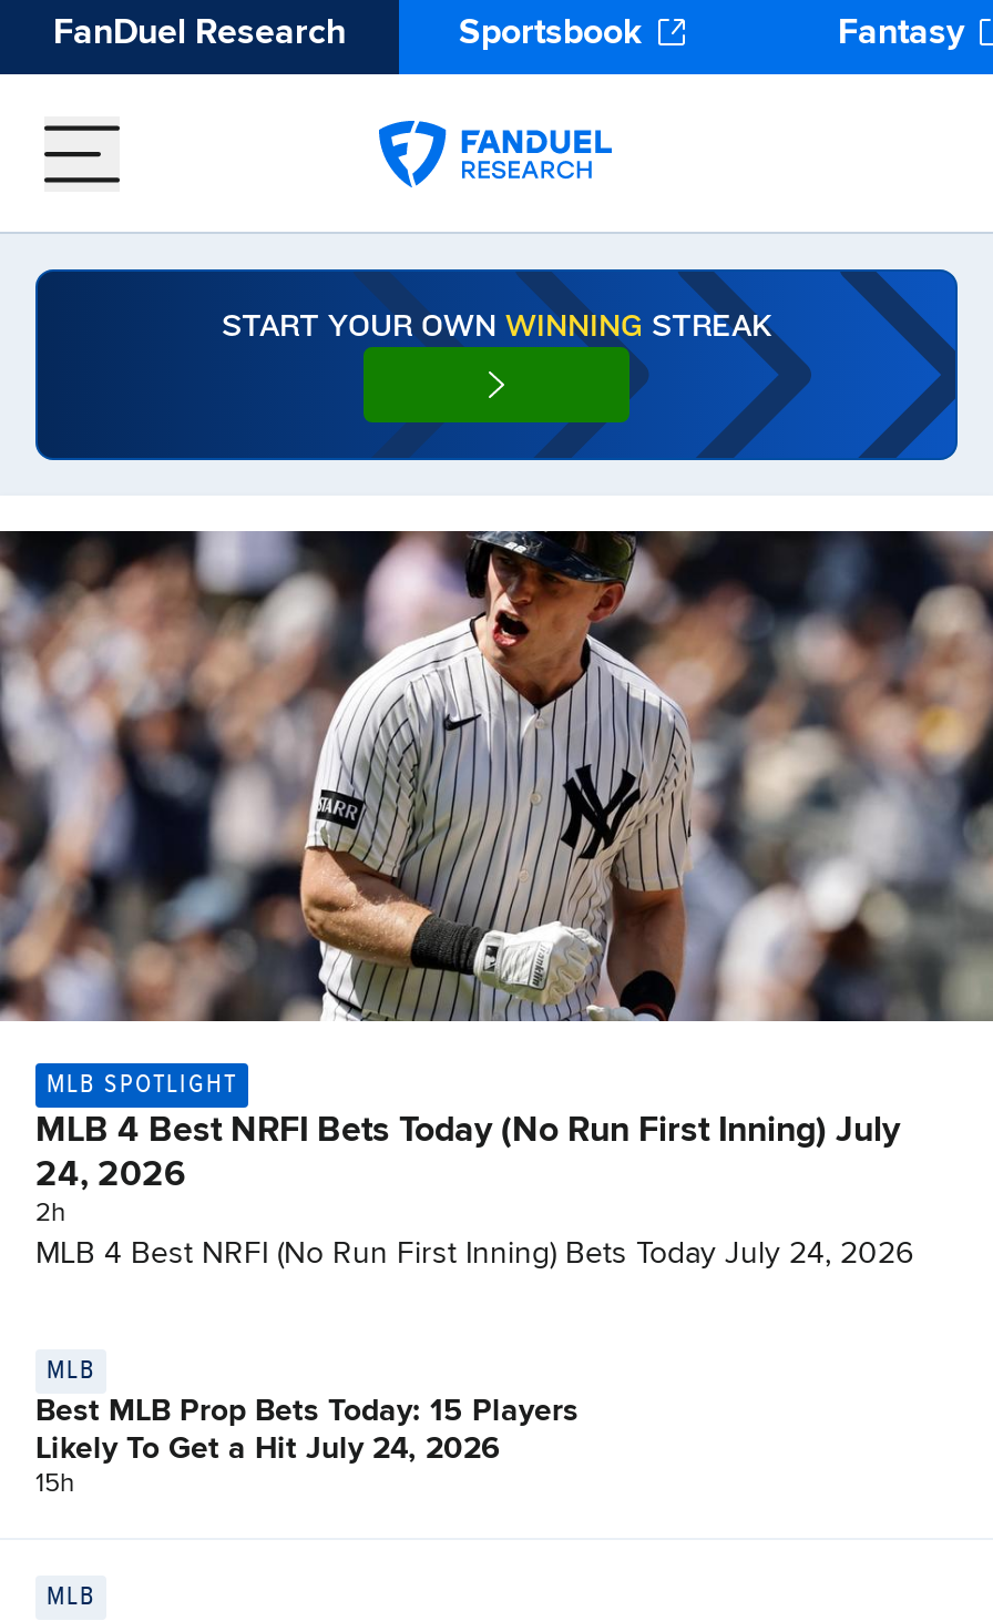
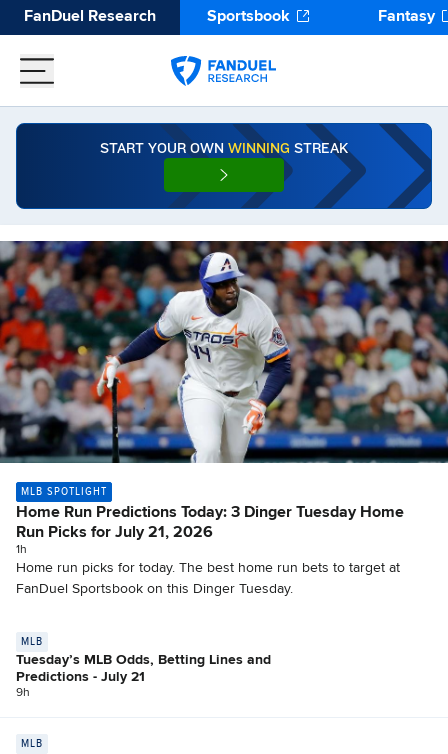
[7,529,986,1023] [image] -> [3,240,445,464] [image]
[35,1115,913,1270] MLB 4 Best NRFI Bets Today (No Run First Inning) July | 24, 2026 | 2h | MLB 4 Best NRFI (No Run First Inning) Bets Today July 24, 2026 -> [16,505,404,596] Home Run Predictions Today: 3 Dinger Tuesday Home | Run Picks for July 21, 2026 | 1h | Home run picks for today. The best home run bets to target at | FanDuel Sportsbook on this Dinger Tuesday.
[35,1396,579,1498] Best MLB Prop Bets Today: 15 Players | Likely To Get a Hit July 24, 2026 | 15h -> [16,653,271,699] Tuesday’s MLB Odds, Betting Lines and | Predictions - July 21 | 9h

